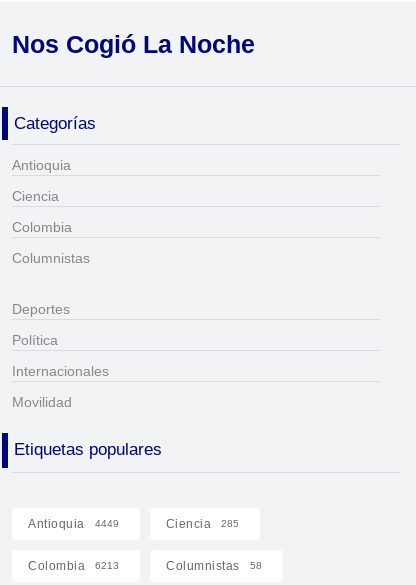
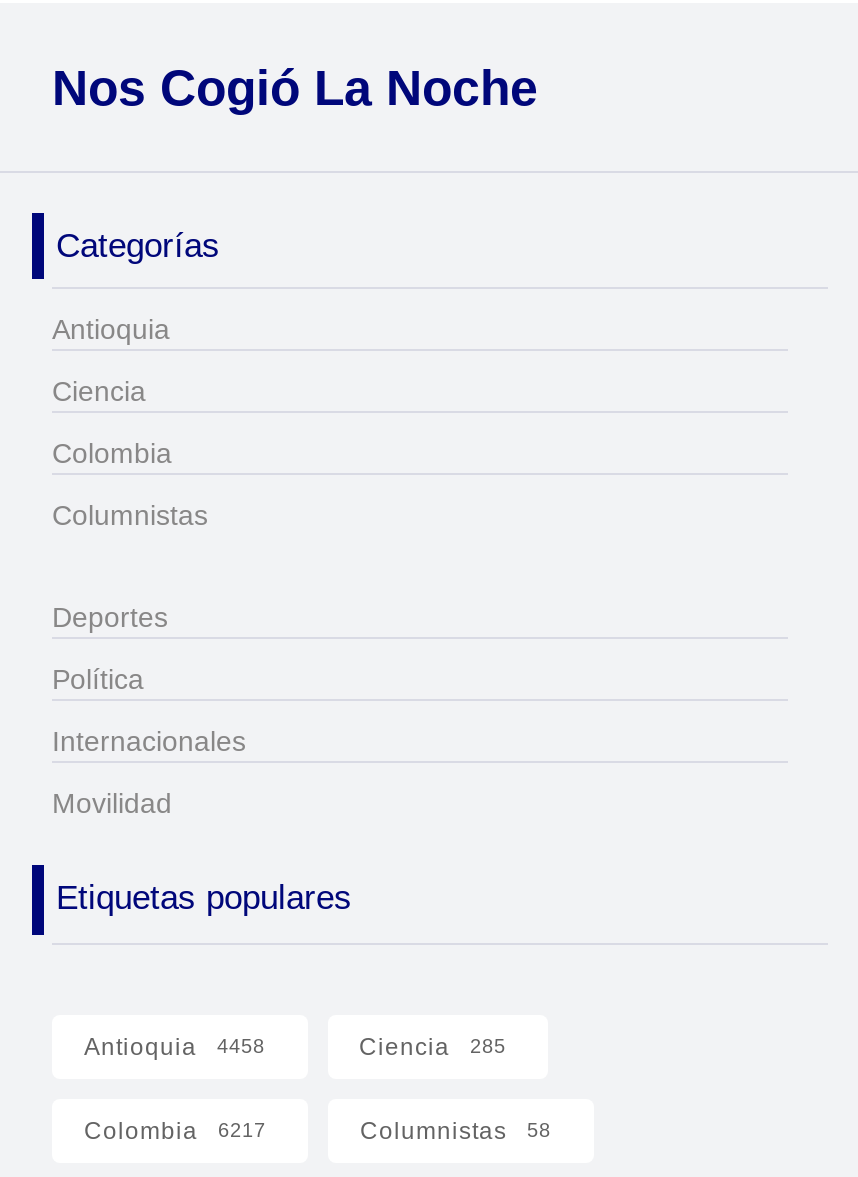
[28,517,118,531] Antioquia 4449 -> [84,1033,265,1061] Antioquia 4458
[28,559,119,573] Colombia 6213 -> [84,1117,266,1145] Colombia 6217

